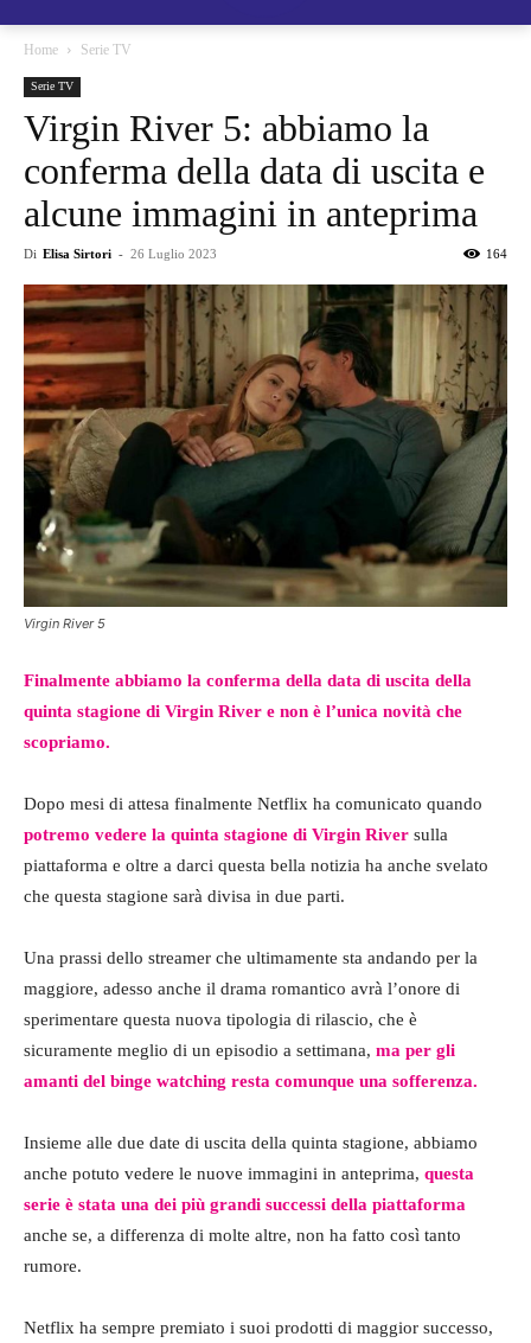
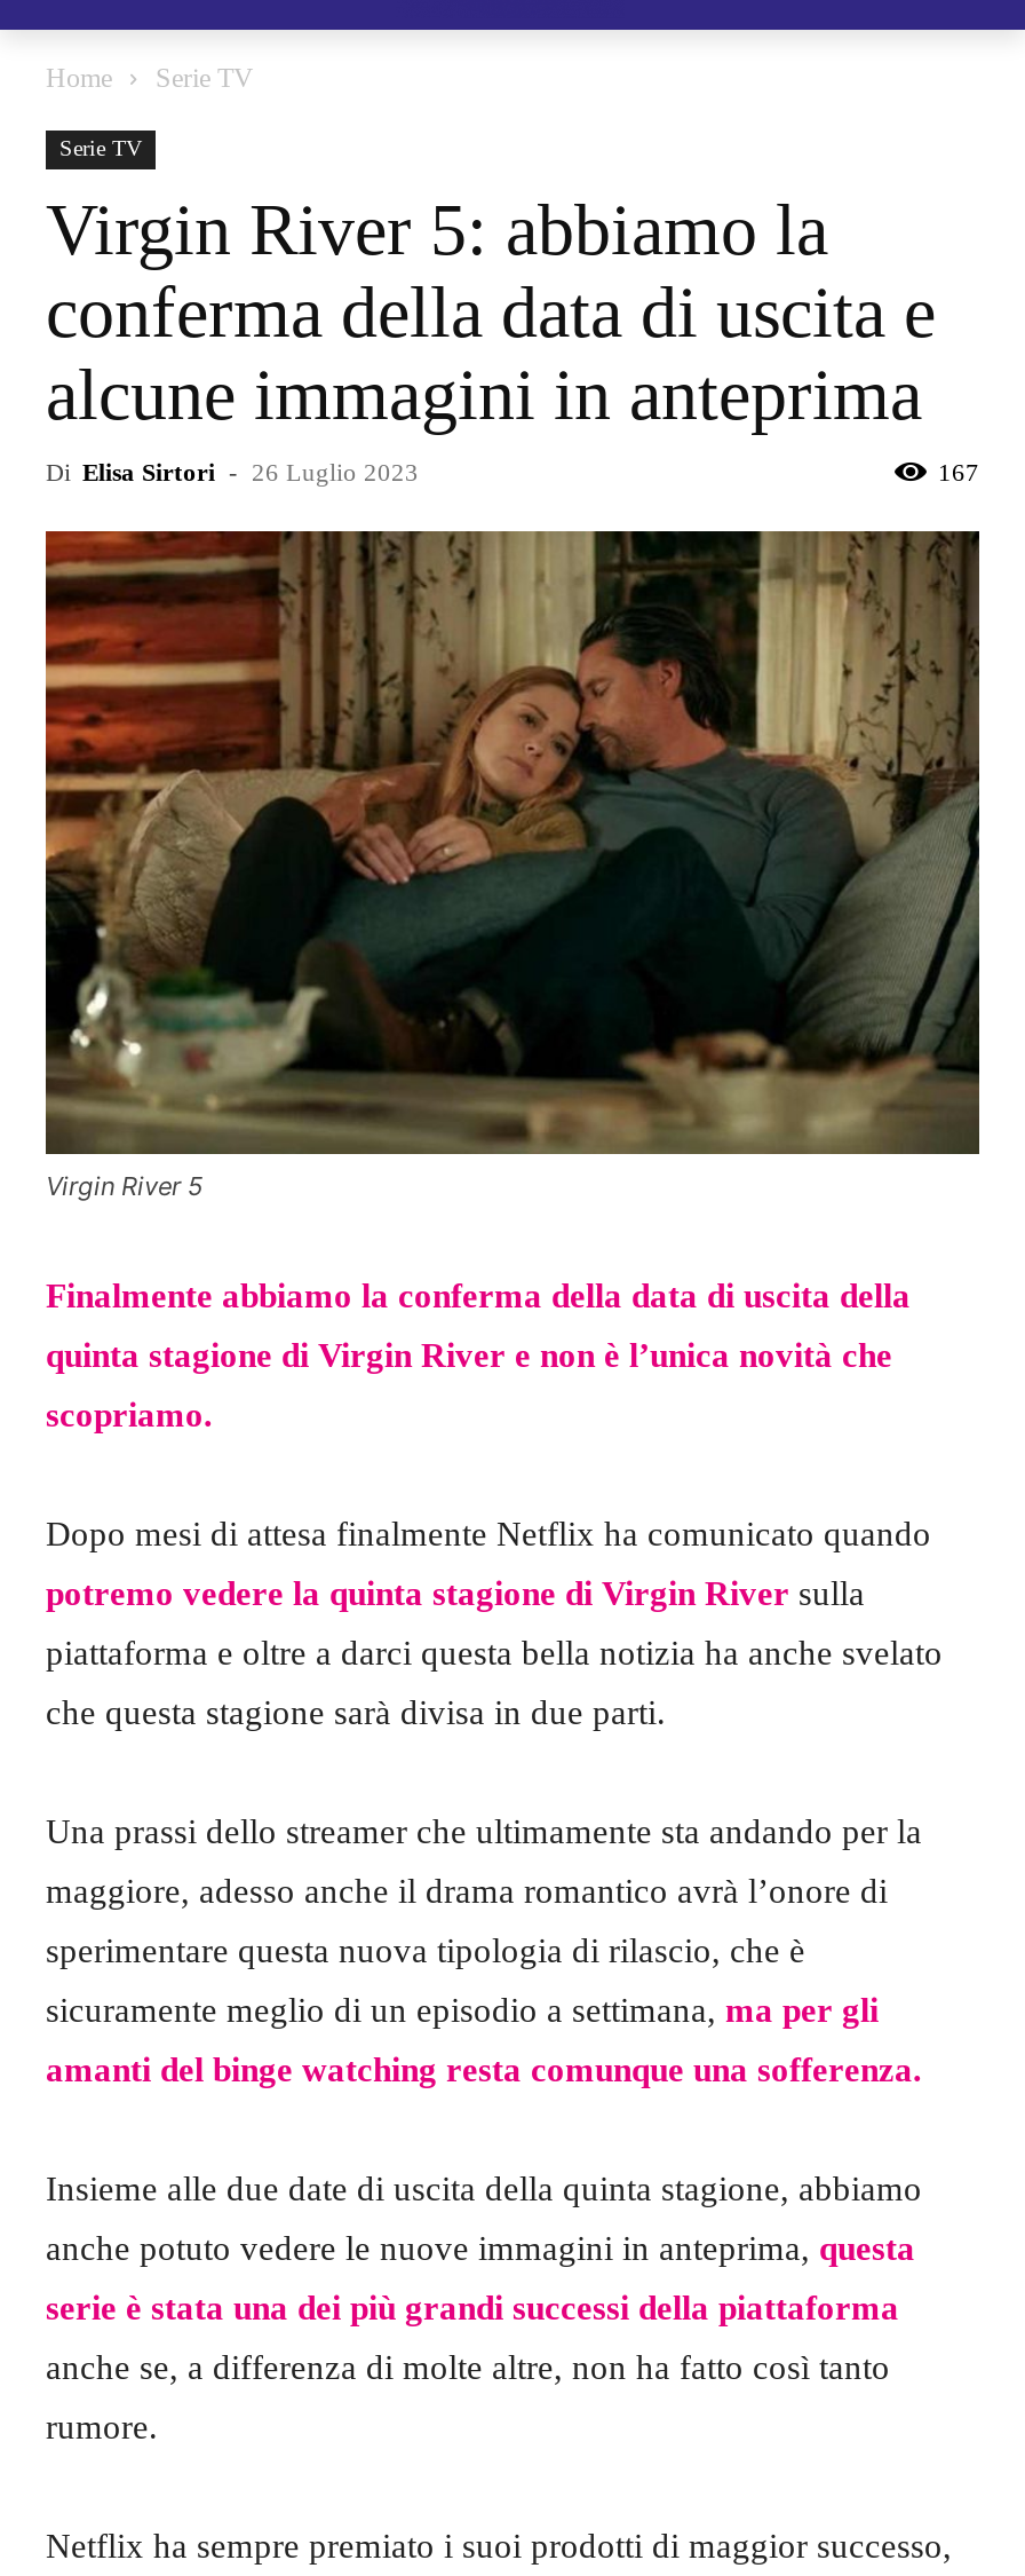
[486,247,507,261] 164 -> [938,458,979,485] 167

